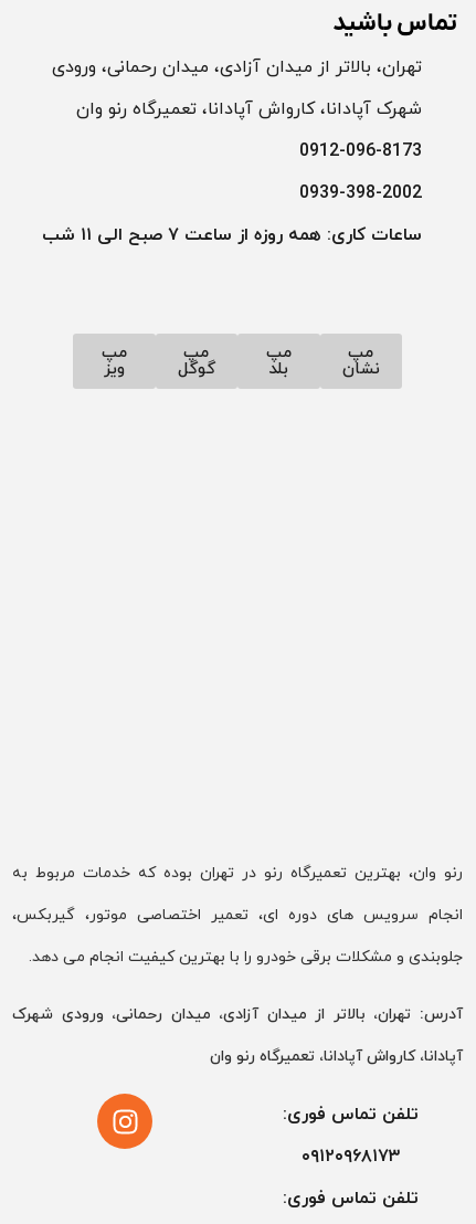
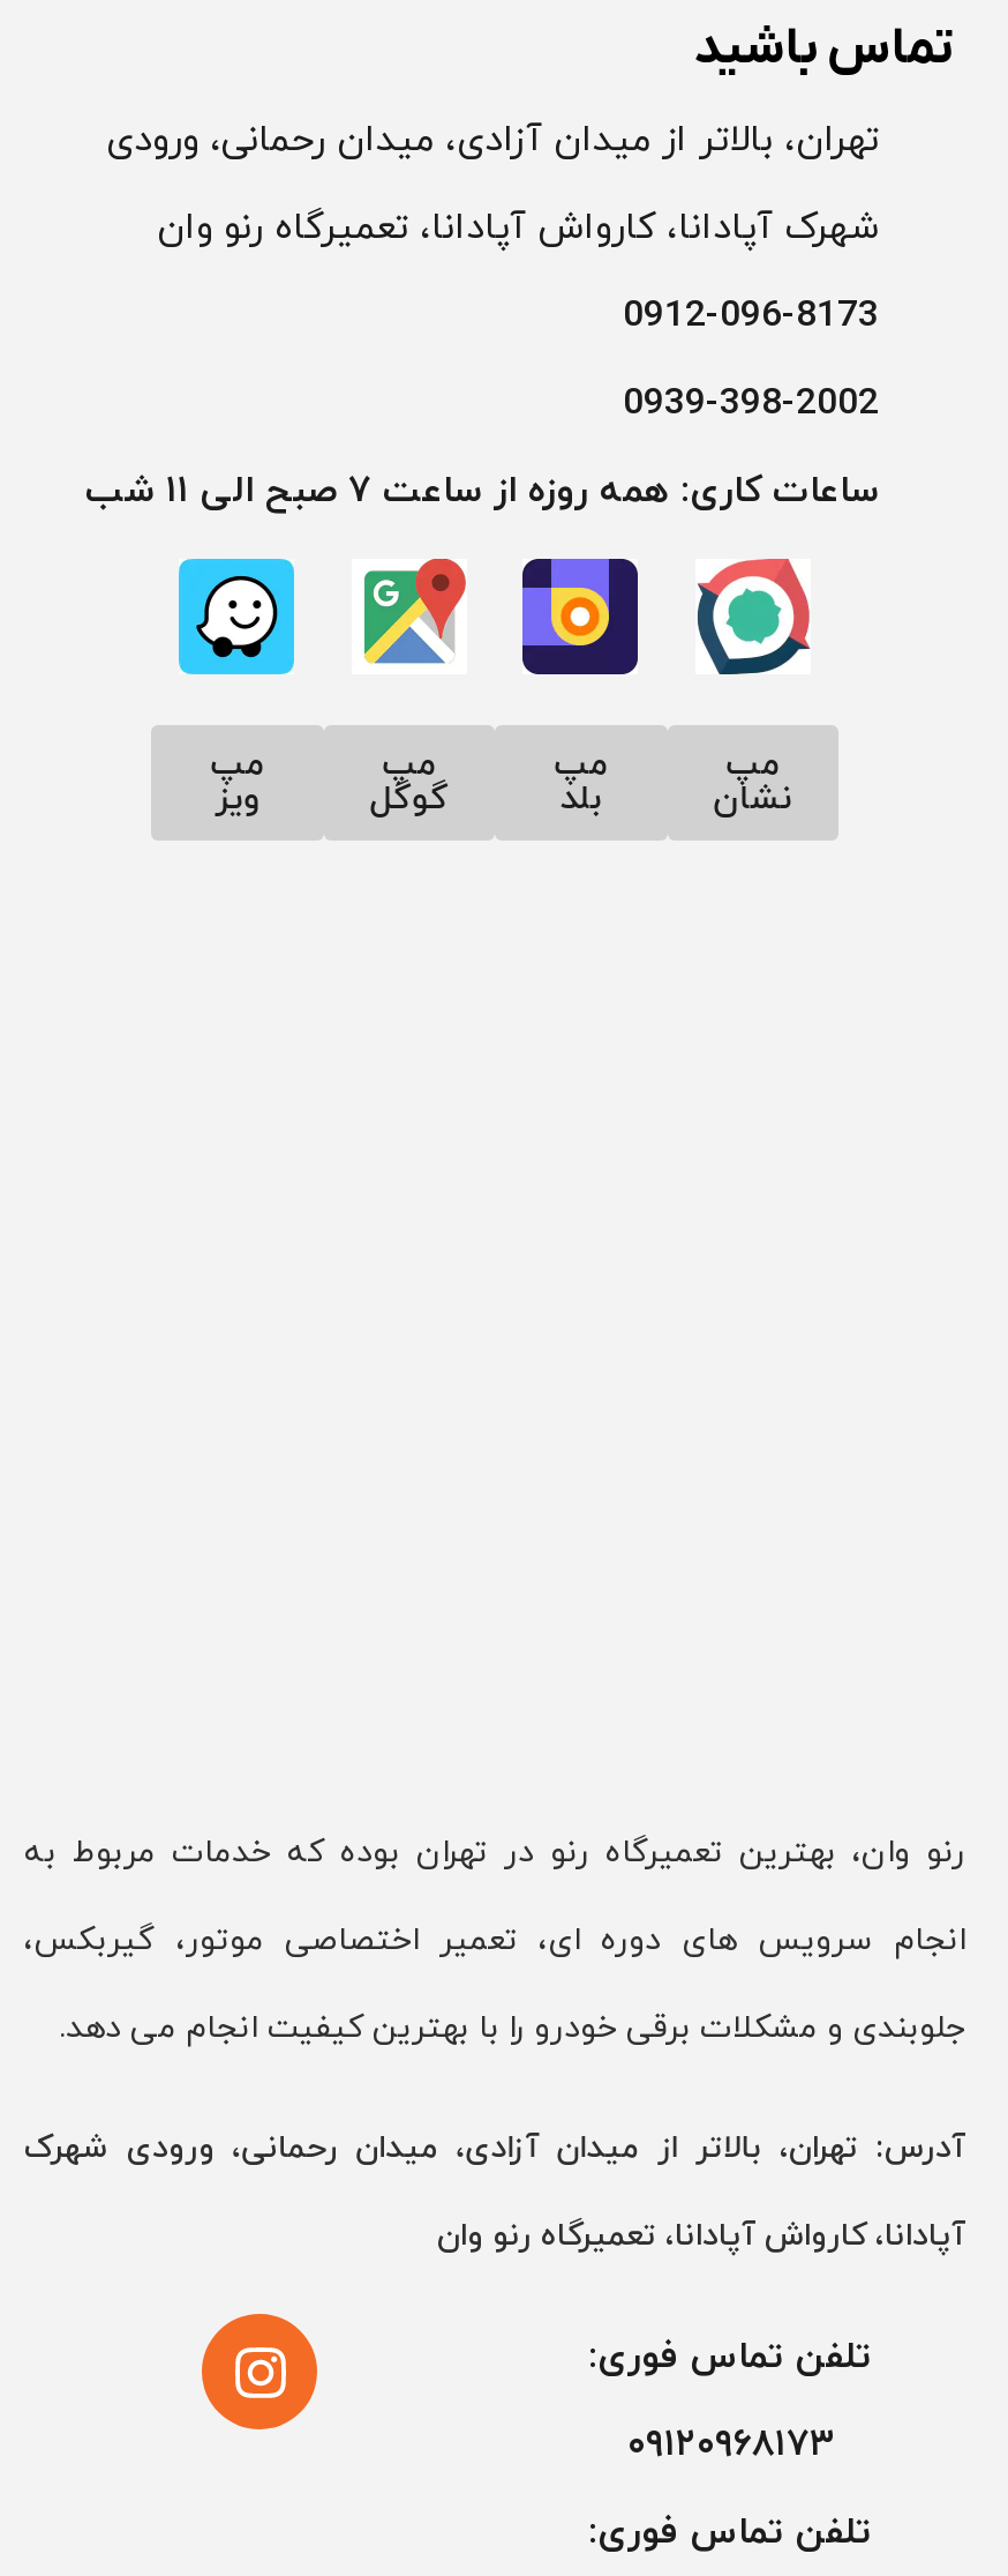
none -> [176,557,296,677] [image]
none -> [361,557,469,665] [image]
none -> [520,557,640,677] [image]
none -> [695,557,811,677] [image]

